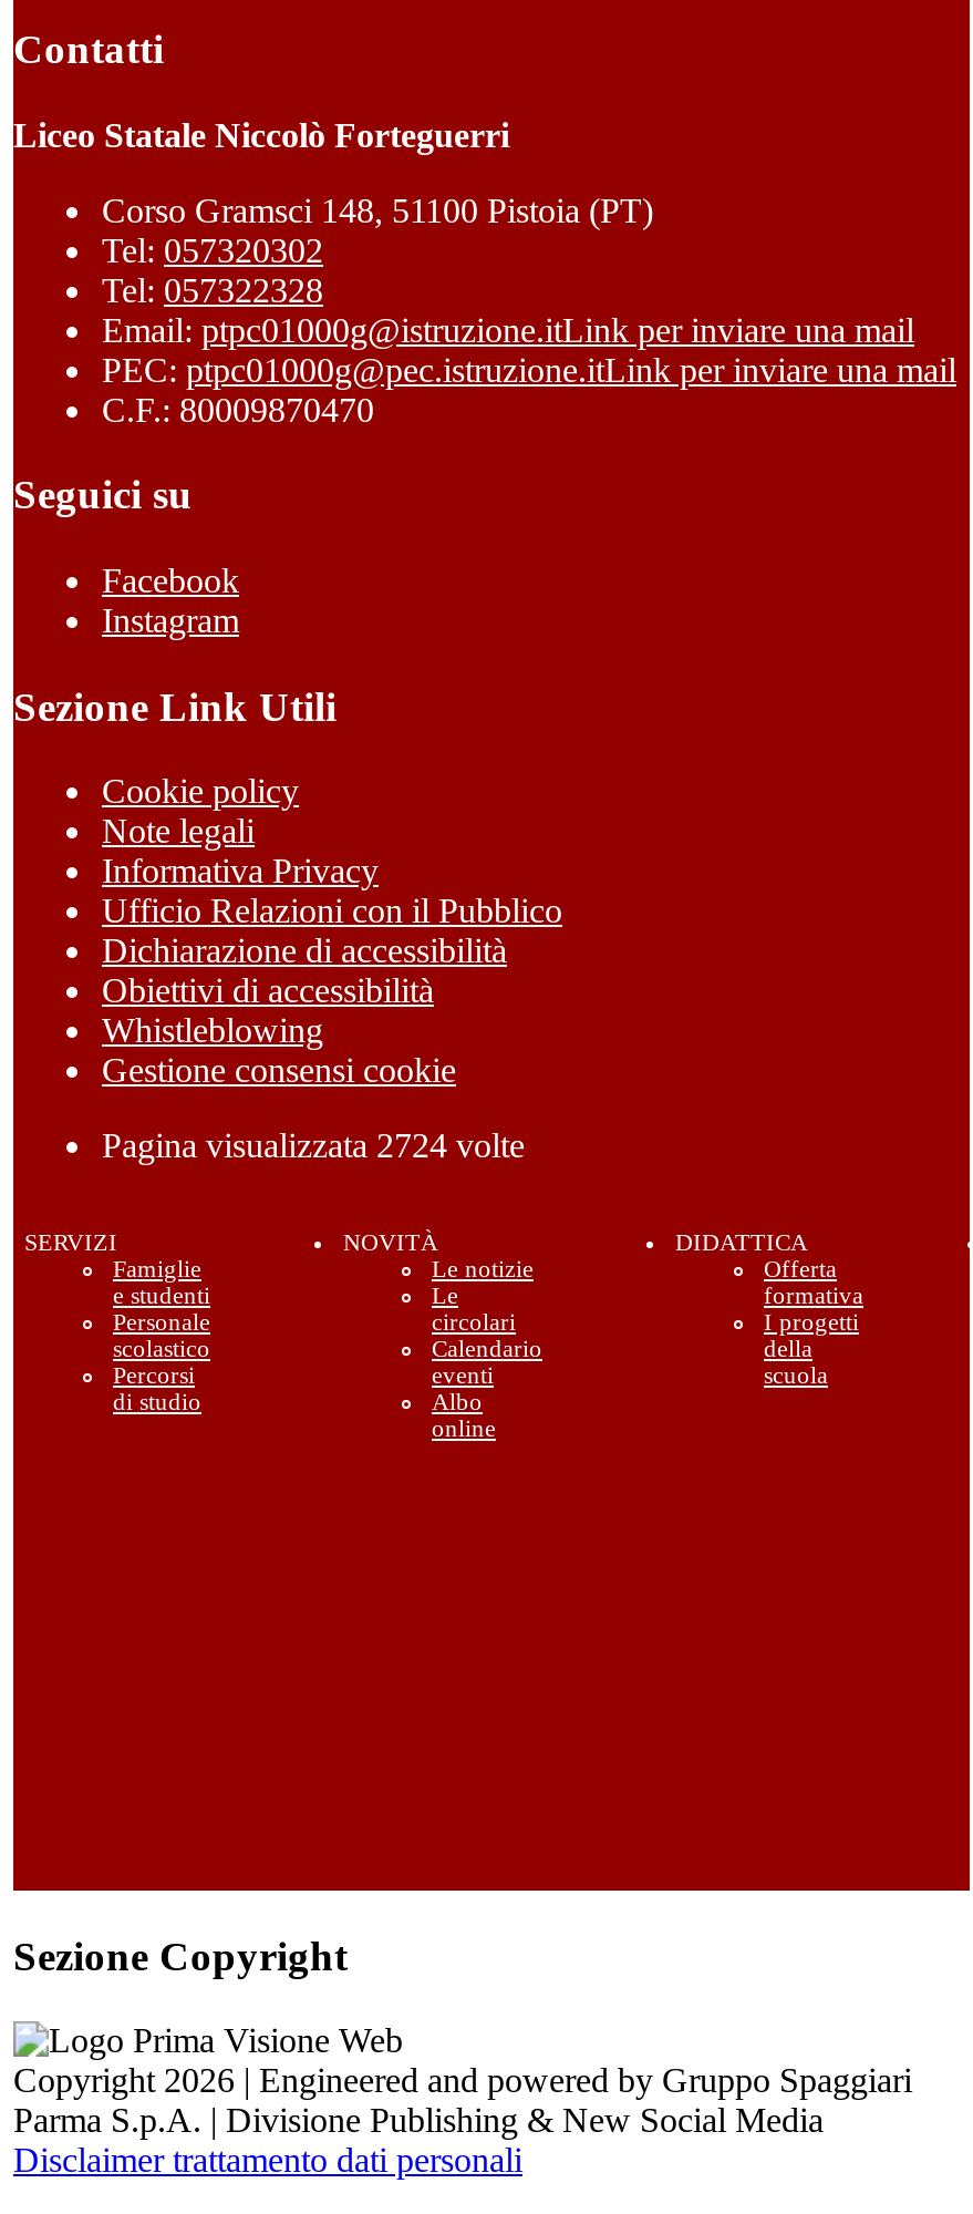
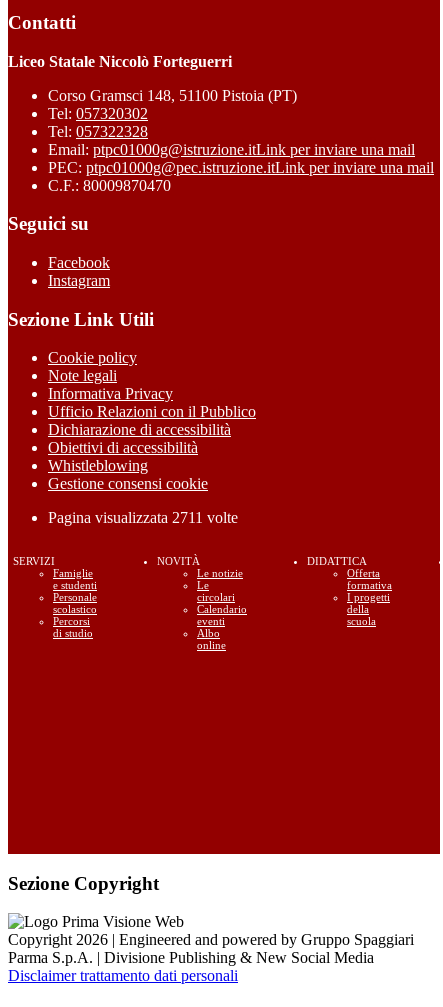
[102,1127,525,1165] Pagina visualizzata 2724 volte -> [48,509,238,526] Pagina visualizzata 2711 volte

